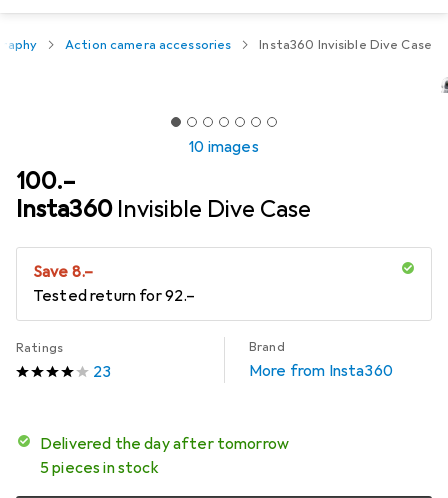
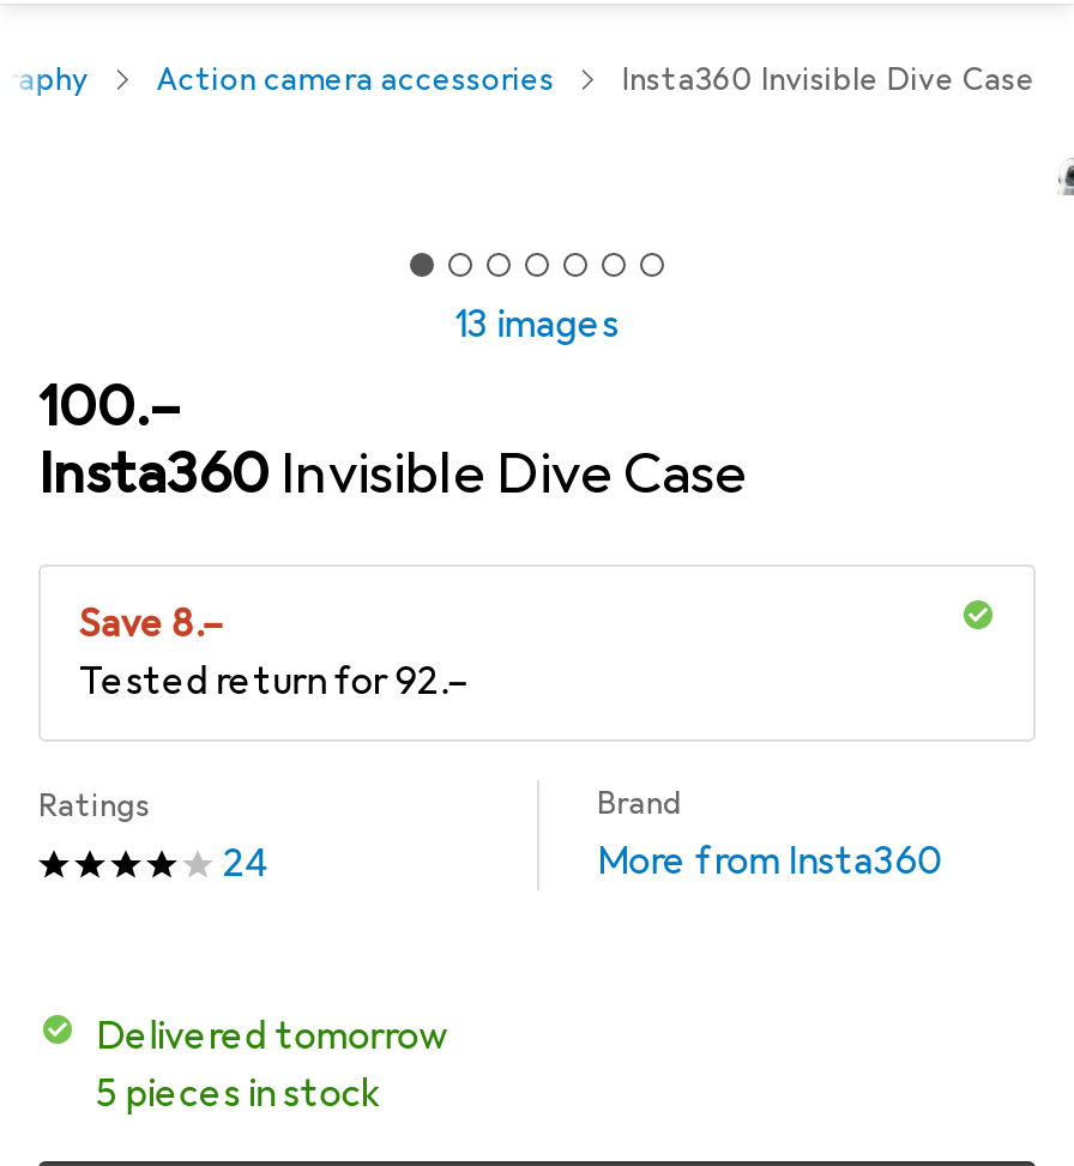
[189,137,259,157] 10 images -> [455,301,619,349] 13 images
[93,362,111,382] 23 -> [223,840,272,888] 24
[52,434,289,454] Delivered the day after tomorrow -> [125,1013,448,1061] Delivered tomorrow

